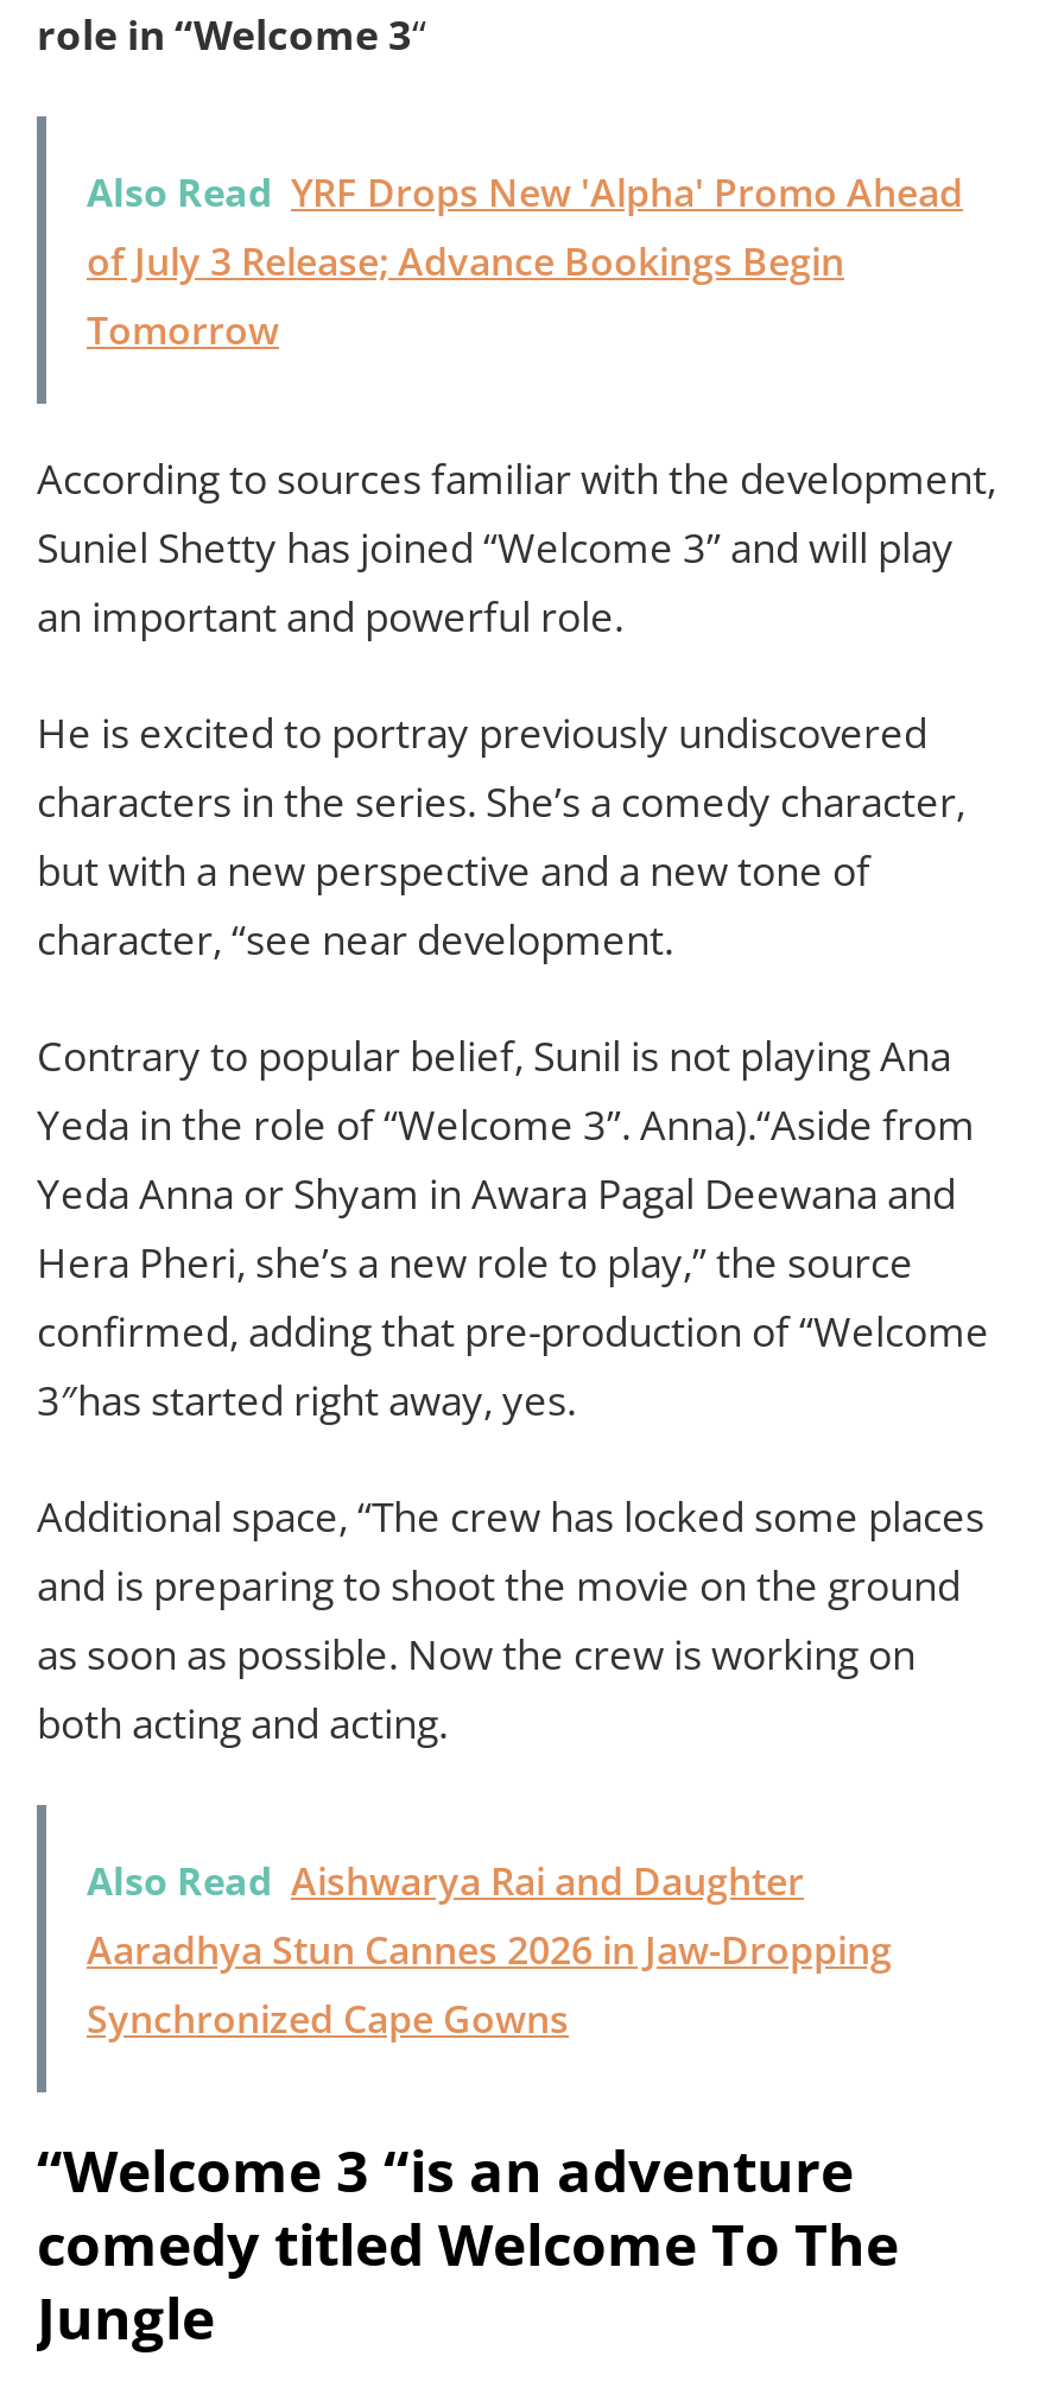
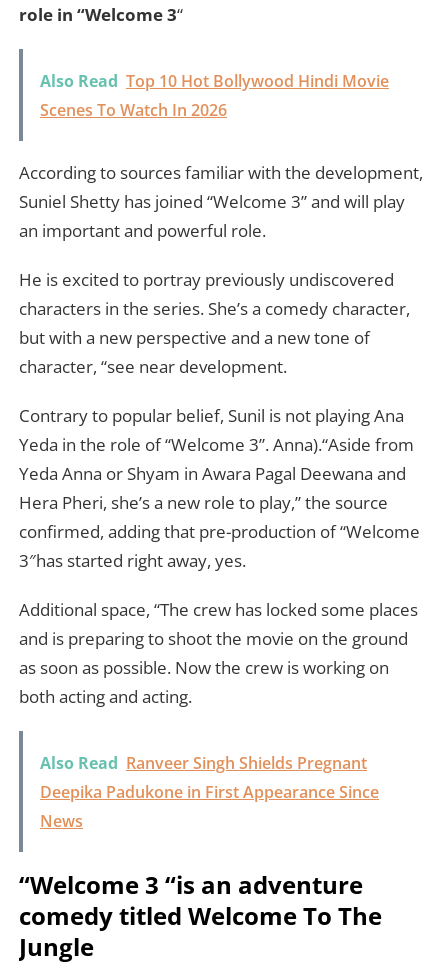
[87,167,963,357] Also Read YRF Drops New 'Alpha' Promo Ahead | of July 3 Release; Advance Bookings Begin | Tomorrow -> [40,70,389,121] Also Read Top 10 Hot Bollywood Hindi Movie | Scenes To Watch In 2026
[87,1856,892,2046] Also Read Aishwarya Rai and Daughter | Aaradhya Stun Cannes 2026 in Jaw-Dropping | Synchronized Cape Gowns -> [40,752,379,832] Also Read Ranveer Singh Shields Pregnant | Deepika Padukone in First Appearance Since | News

